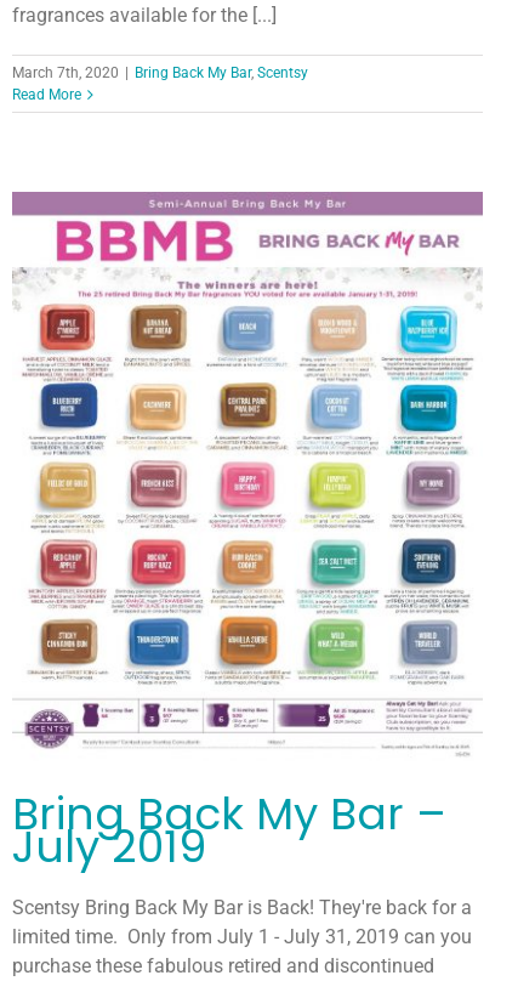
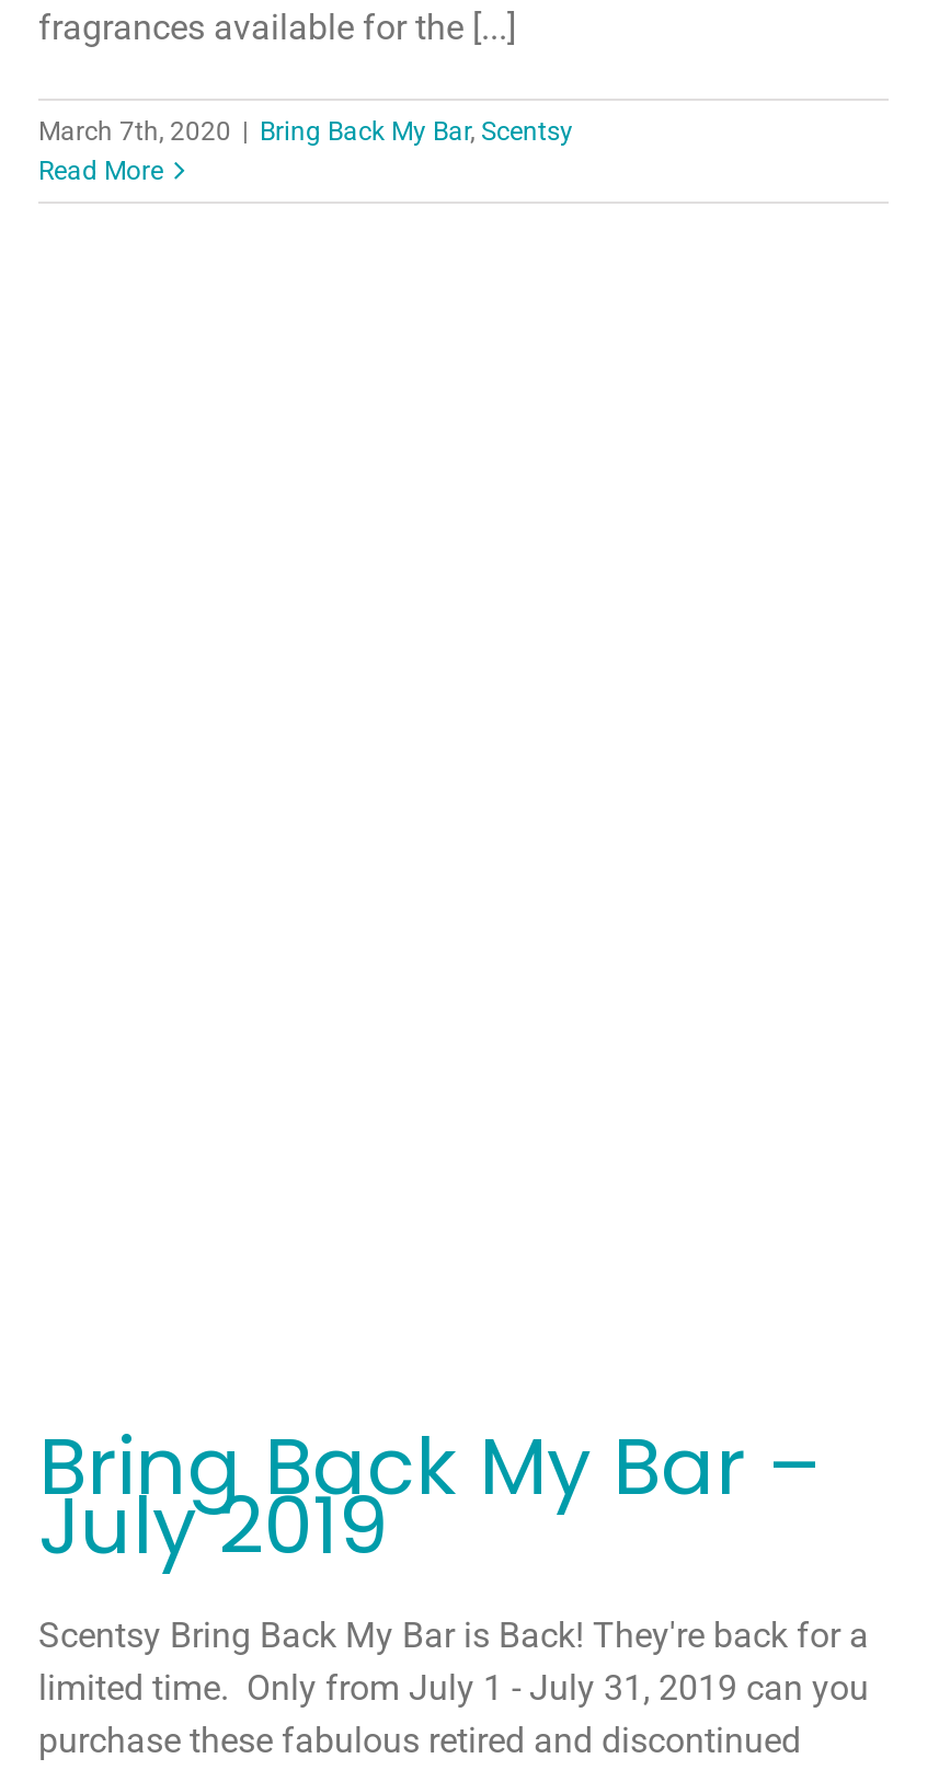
[11,191,484,686] [image] -> none
[22,698,472,756] [image] -> none

